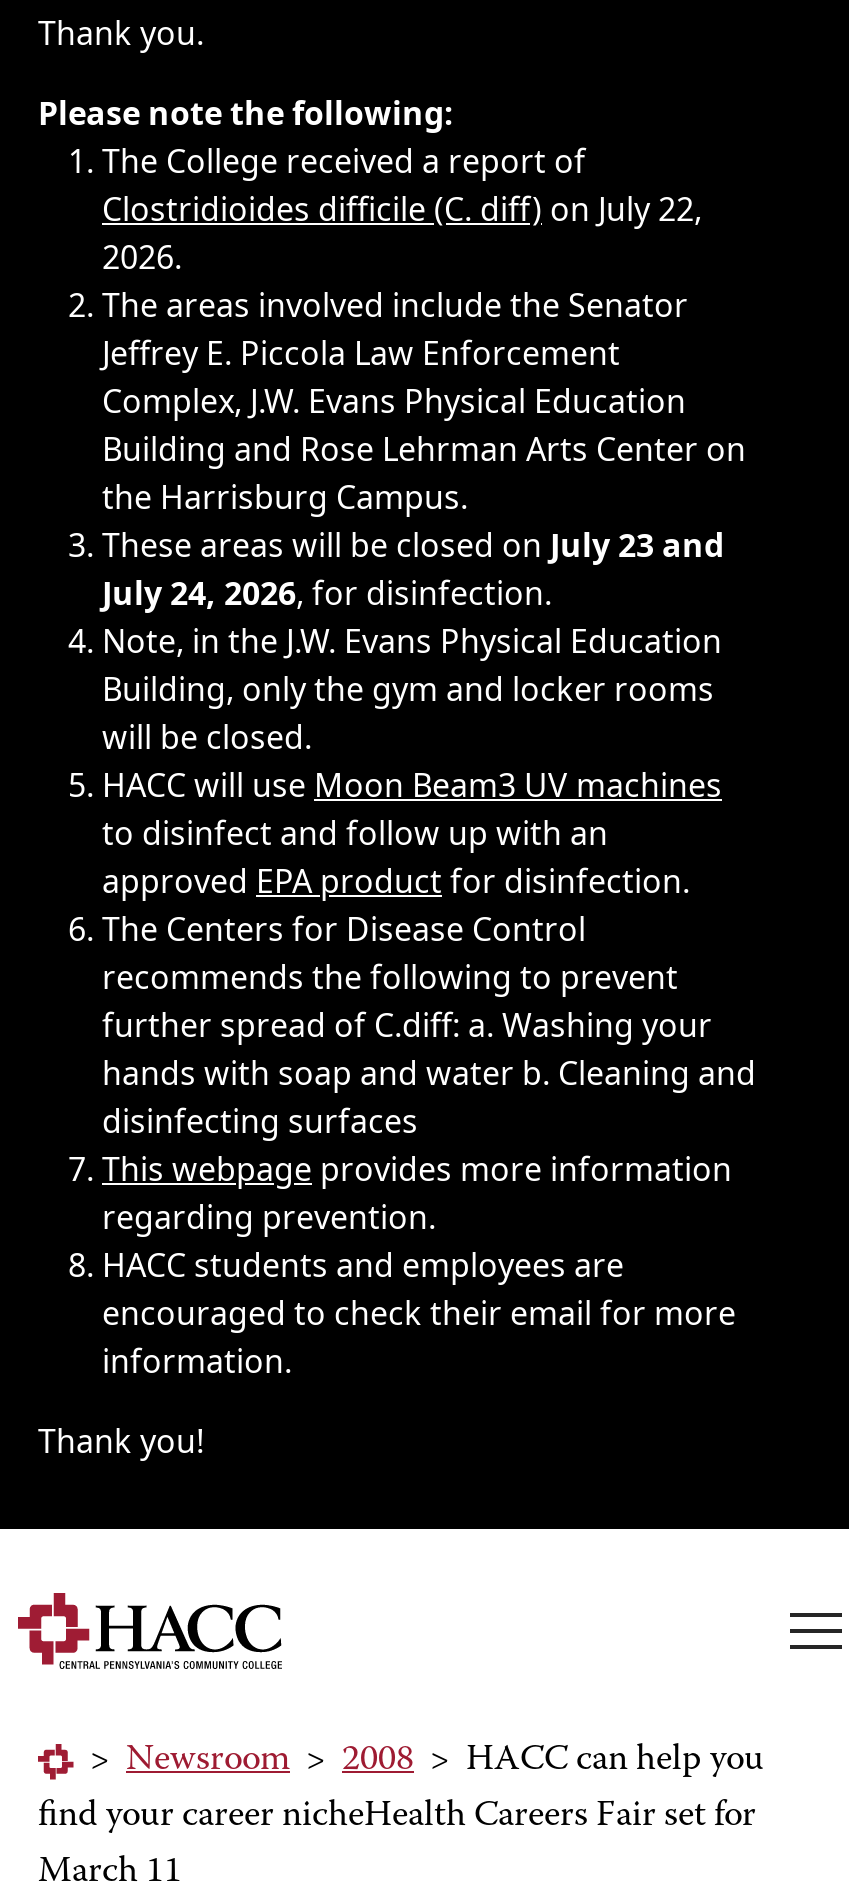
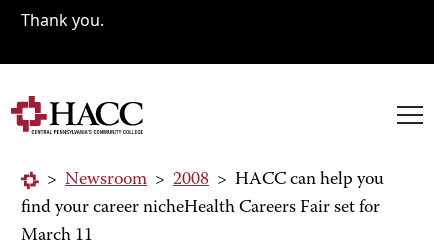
[38,91,756,1463] Please note the following: | The College received a report of | Clostridioides difficile (C. diff) on July 22, | 2026. | The areas involved include the Senator | Jeffrey E. Piccola Law Enforcement | Complex, J.W. Evans Physical Education | Building and Rose Lehrman Arts Center on | the Harrisburg Campus. | These areas will be closed on July 23 and | July 24, 2026, for disinfection. | Note, in the J.W. Evans Physical Education | Building, only the gym and locker rooms | will be closed. | HACC will use Moon Beam3 UV machines | to disinfect and follow up with an | approved EPA product for disinfection. | The Centers for Disease Control | recommends the following to prevent | further spread of C.diff: a. Washing your | hands with soap and water b. Cleaning and | disinfecting surfaces | This webpage provides more information | regarding prevention. | HACC students and employees are | encouraged to check their email for more | information. | Thank you! -> none

